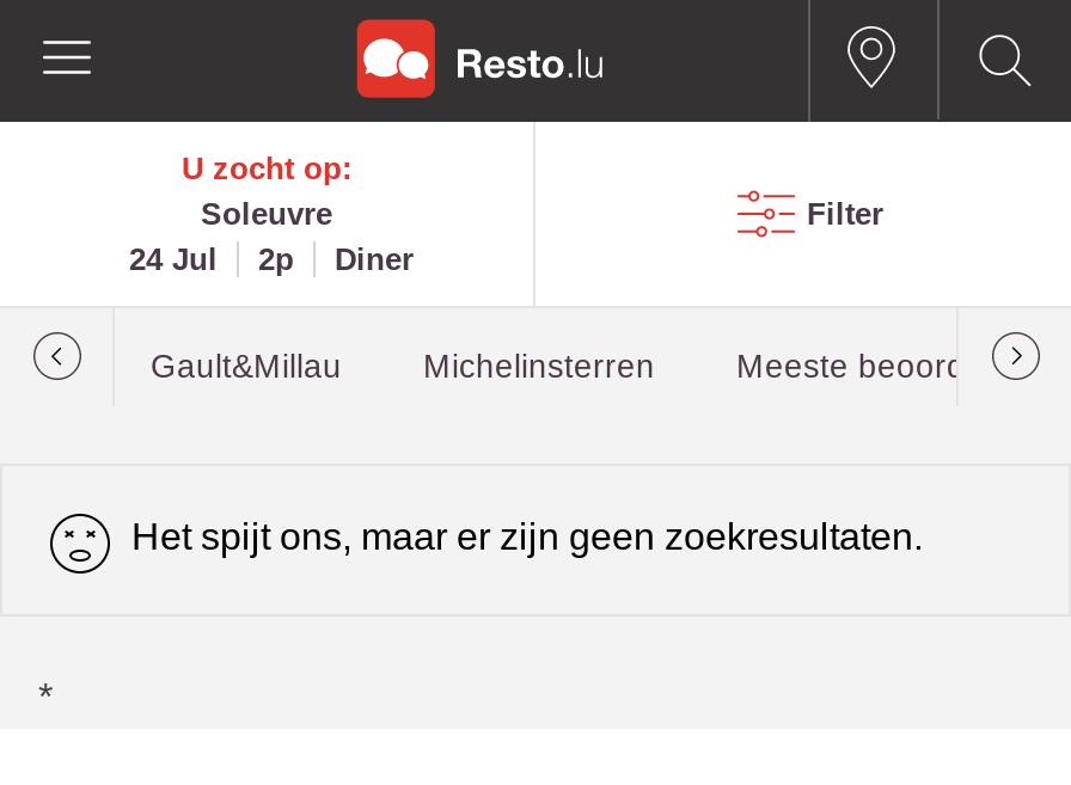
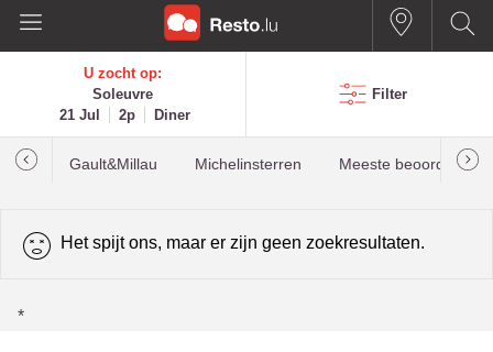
[129,241,414,277] 24 Jul 2p Diner -> [59,107,190,123] 21 Jul 2p Diner

